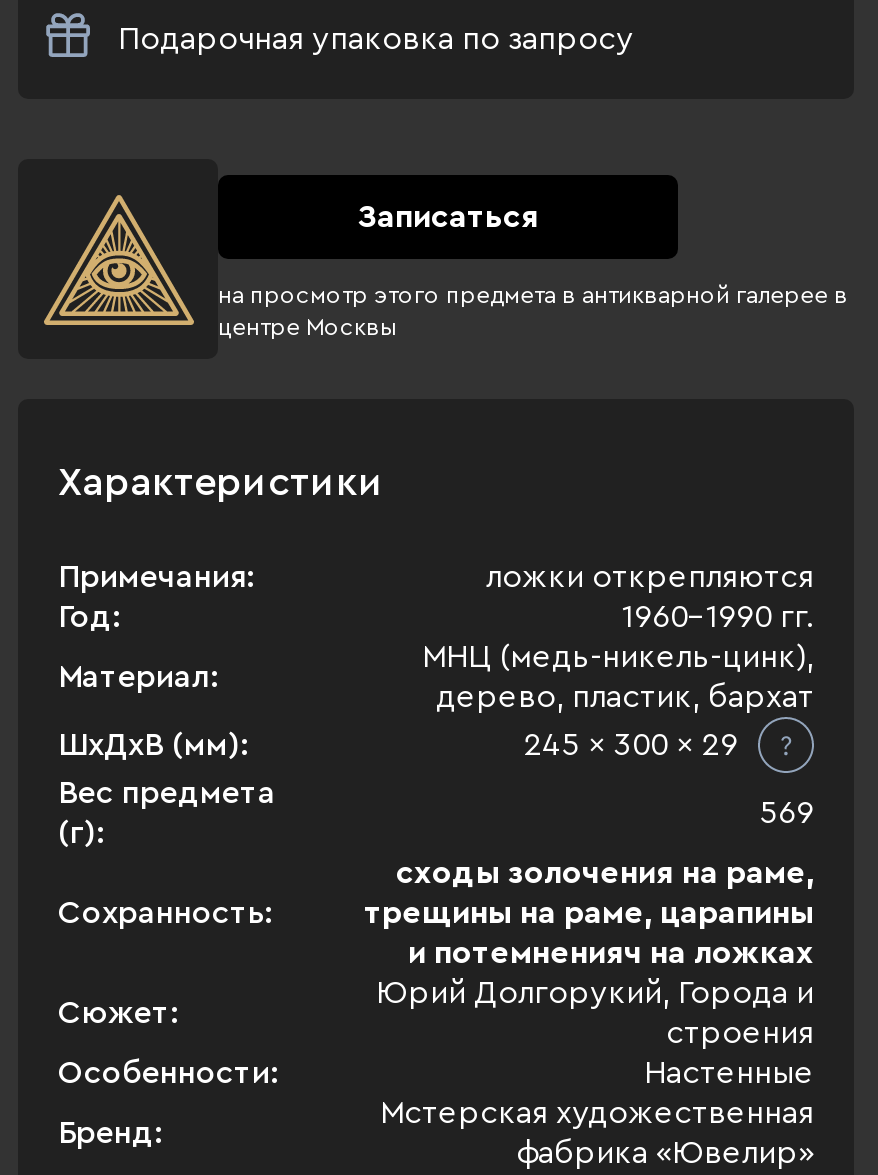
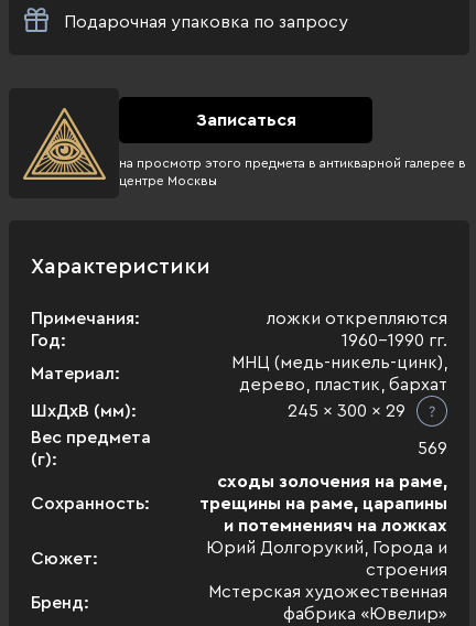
[58,1057,814,1089] Особенности: | Настенные -> none

